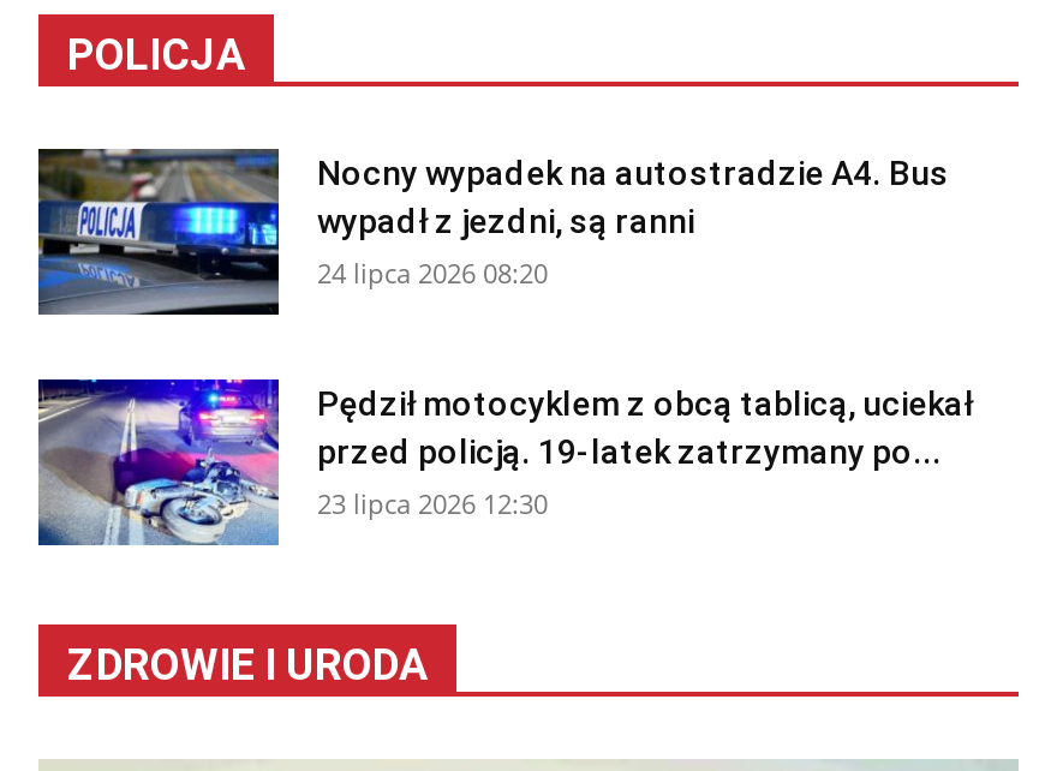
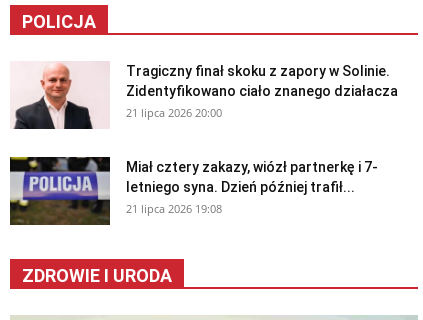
[36,147,949,317] [image] | Nocny wypadek na autostradzie A4. Bus | wypadł z jezdni, są ranni | 24 lipca 2026 08:20 -> [10,61,398,130] [image] | Tragiczny finał skoku z zapory w Solinie. | Zidentyfikowano ciało znanego działacza | 21 lipca 2026 20:00
[36,377,973,548] [image] | Pędził motocyklem z obcą tablicą, uciekał | przed policją. 19-latek zatrzymany po... | 23 lipca 2026 12:30 -> [10,156,378,226] [image] | Miał cztery zakazy, wiózł partnerkę i 7- | letniego syna. Dzień później trafił... | 21 lipca 2026 19:08

